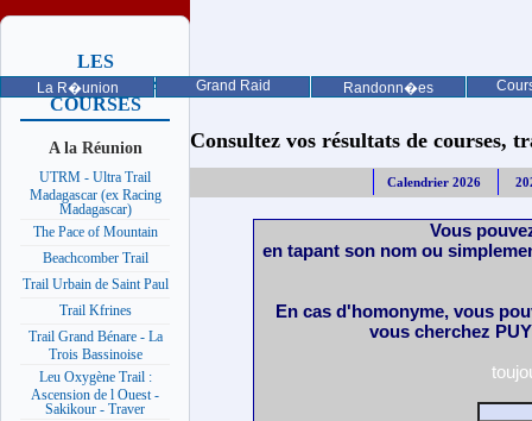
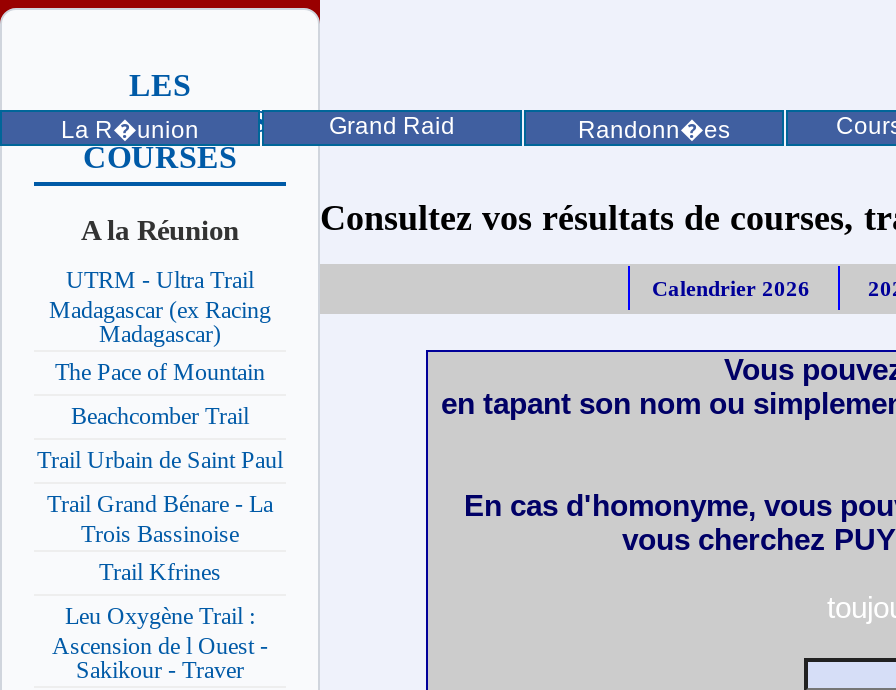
moved [59,302,131,319] -> [99,558,221,586]: Trail Kfrines
moved [28,328,162,361] -> [47,490,273,544]: Trail Grand Bénare - La | Trois Bassinoise

